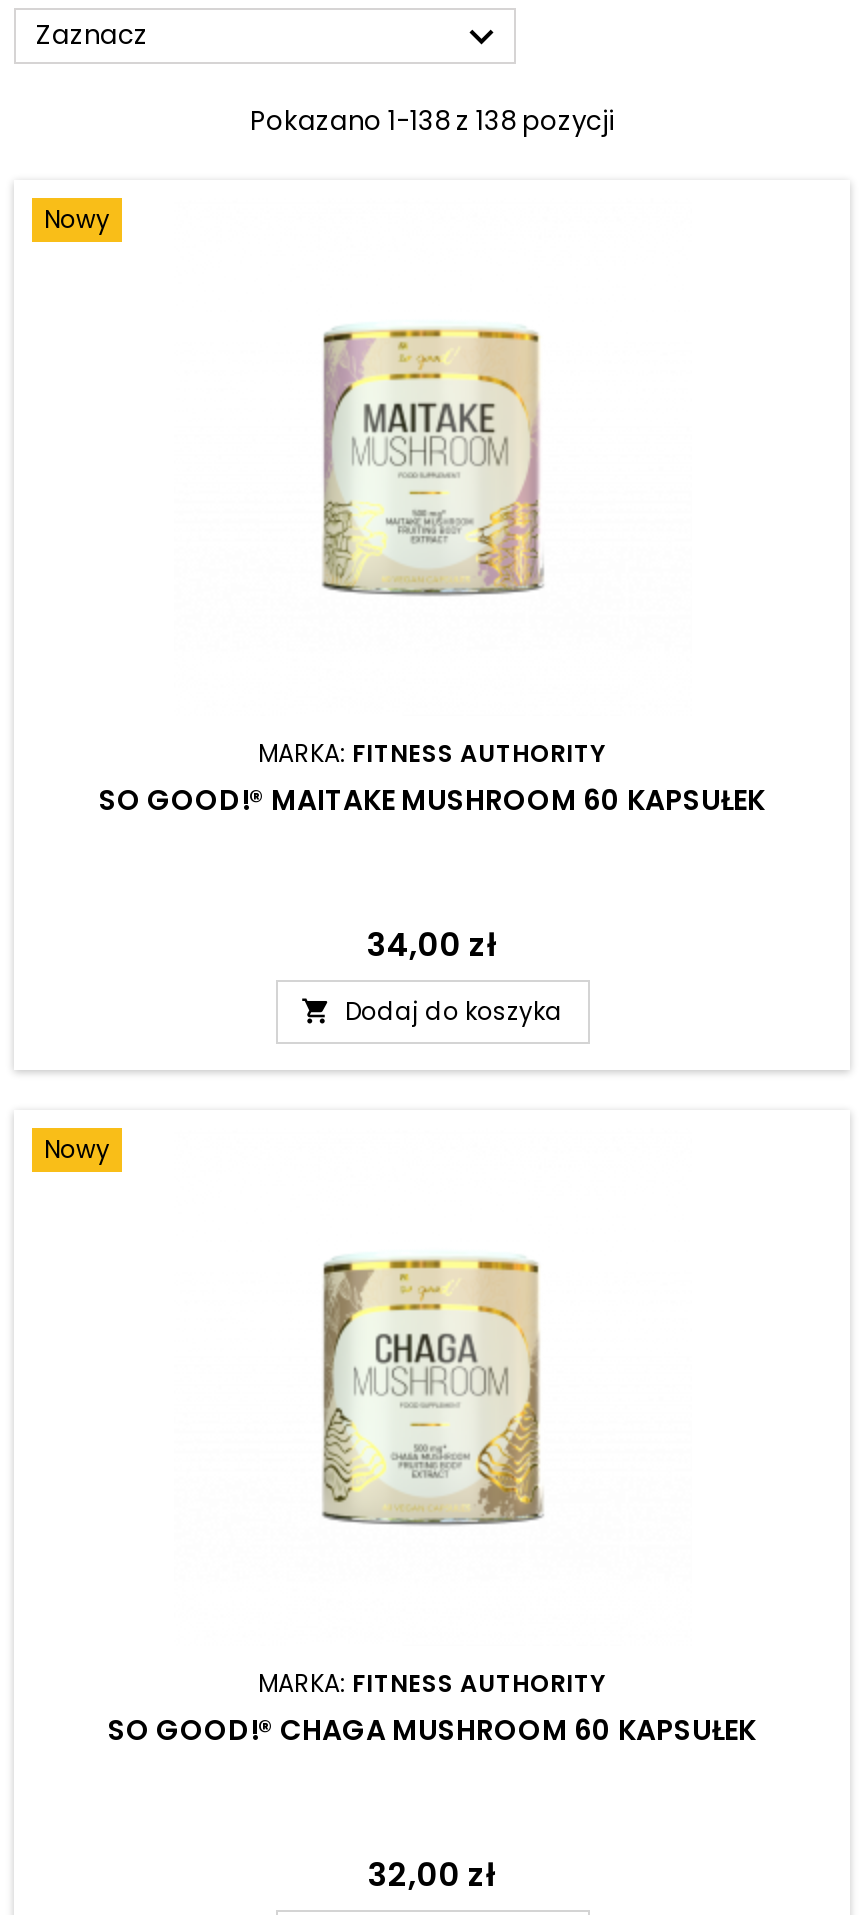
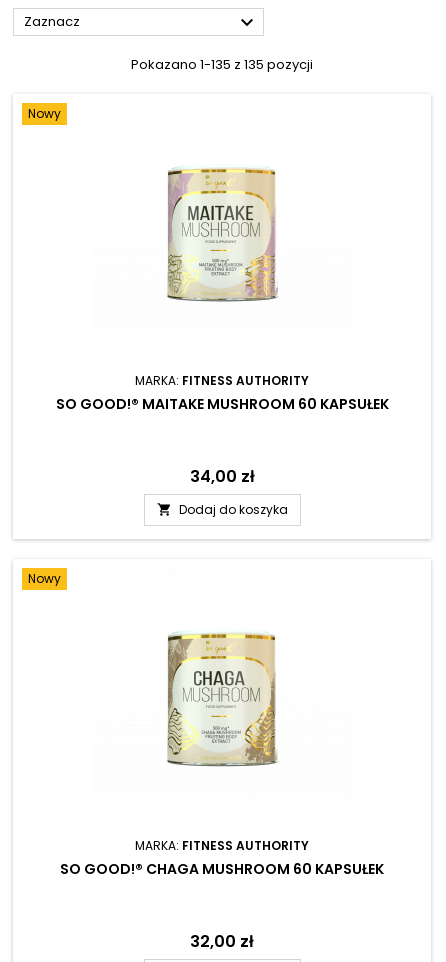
[250,102,614,140] Pokazano 1-138 z 138 pozycji -> [131,55,313,74] Pokazano 1-135 z 135 pozycji

